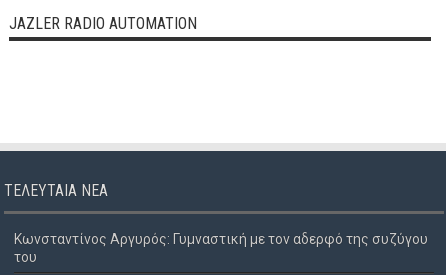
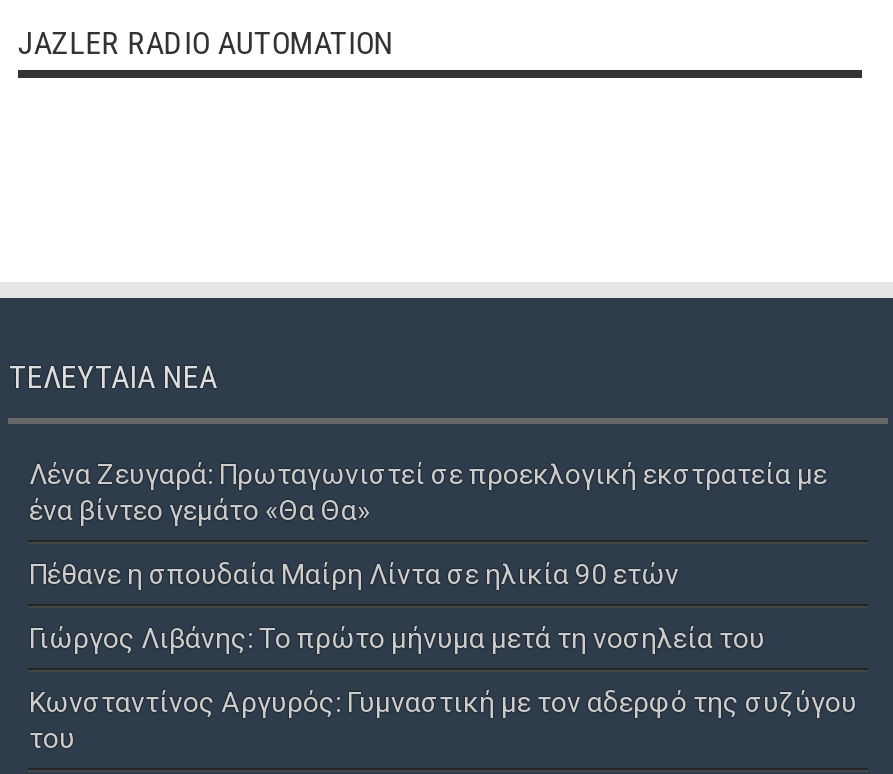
none -> [29,458,827,654] Λένα Ζευγαρά: Πρωταγωνιστεί σε προεκλογική εκστρατεία με | ένα βίντεο γεμάτο «Θα Θα» | Πέθανε η σπουδαία Μαίρη Λίντα σε ηλικία 90 ετών | Γιώργος Λιβάνης: Το πρώτο μήνυμα μετά τη νοσηλεία του

